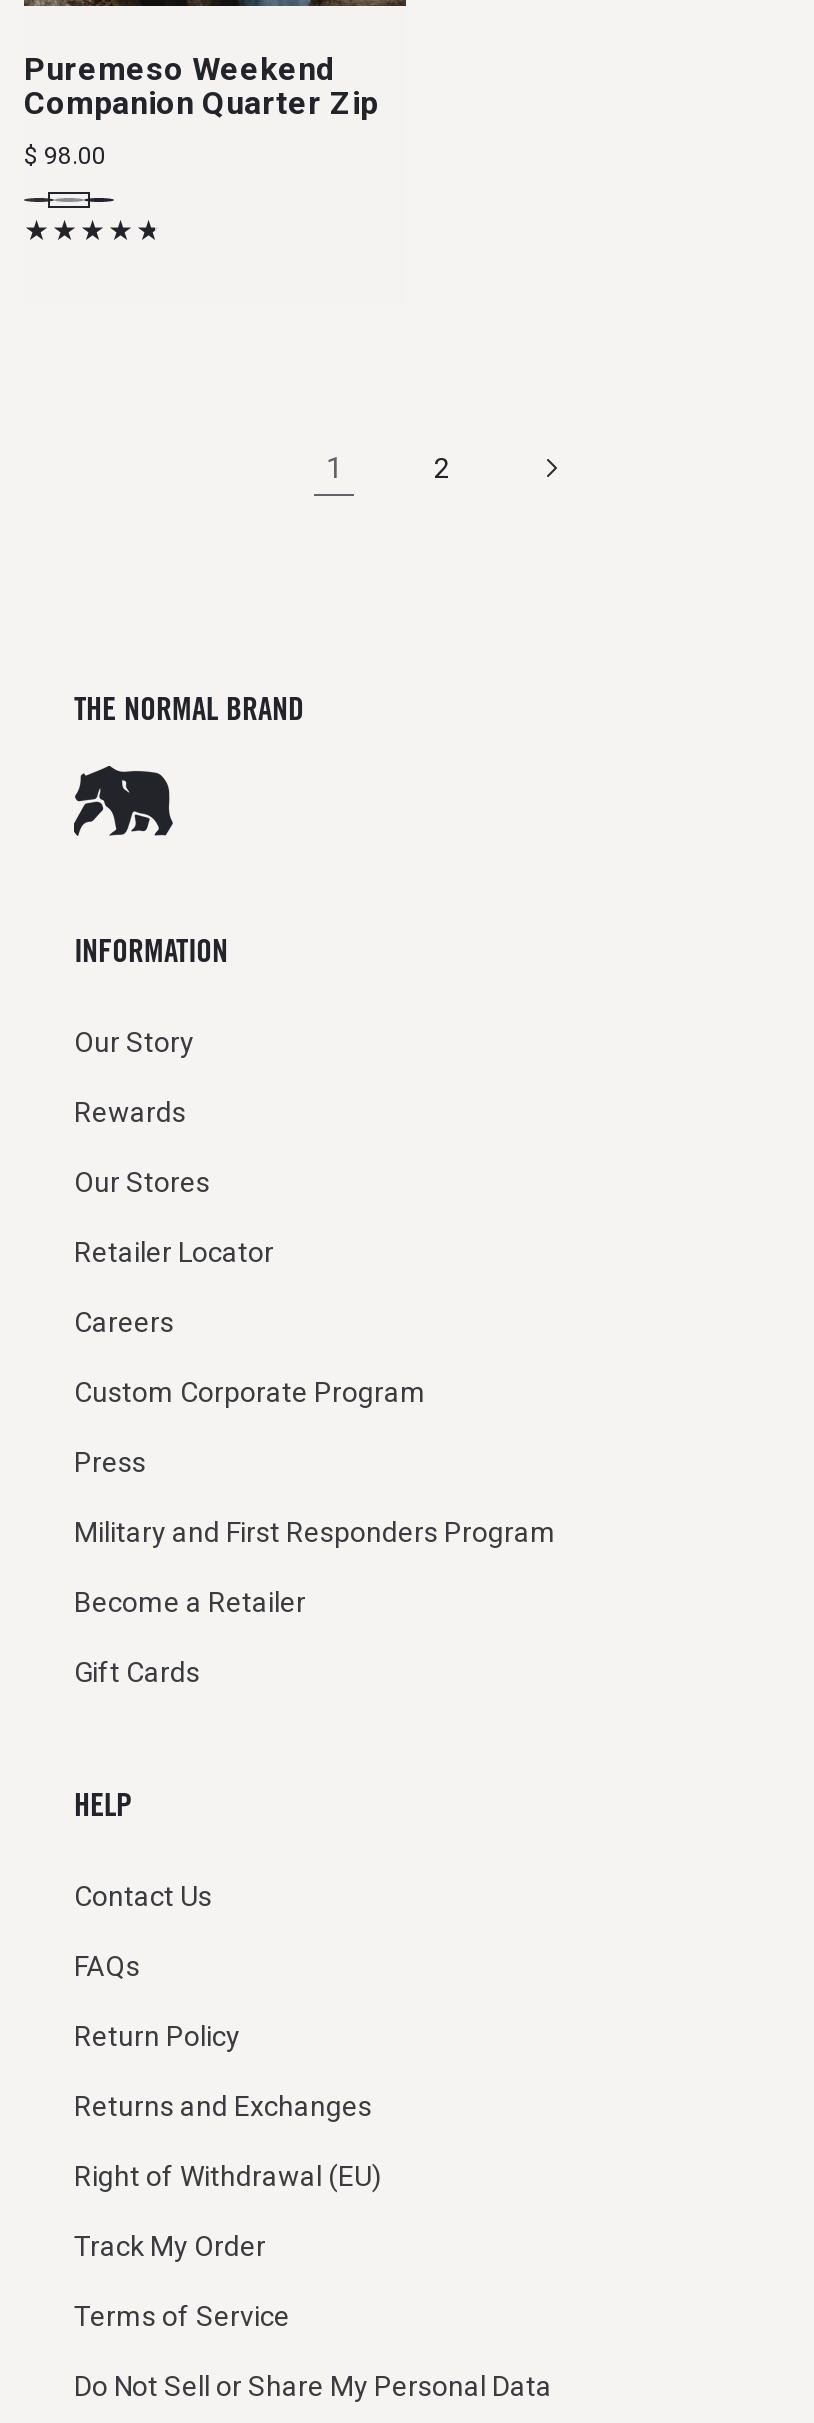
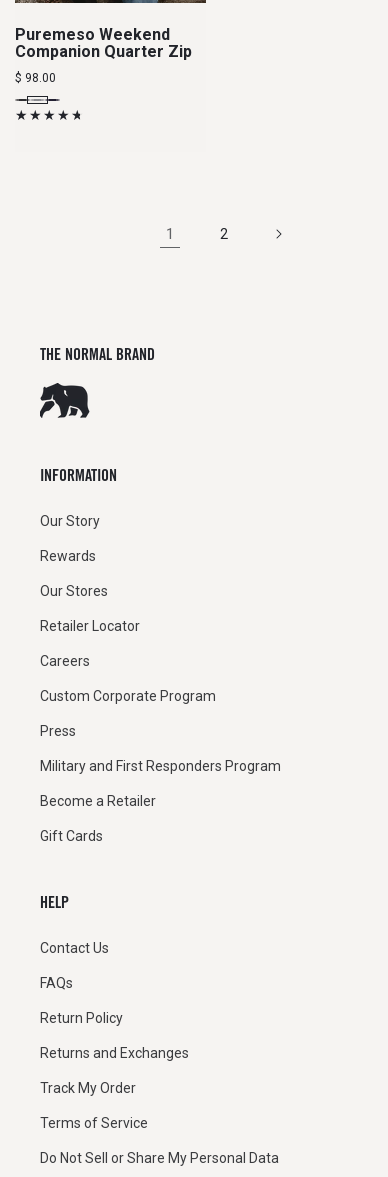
[74,2160,382,2192] Right of Withdrawal (EU) -> none

